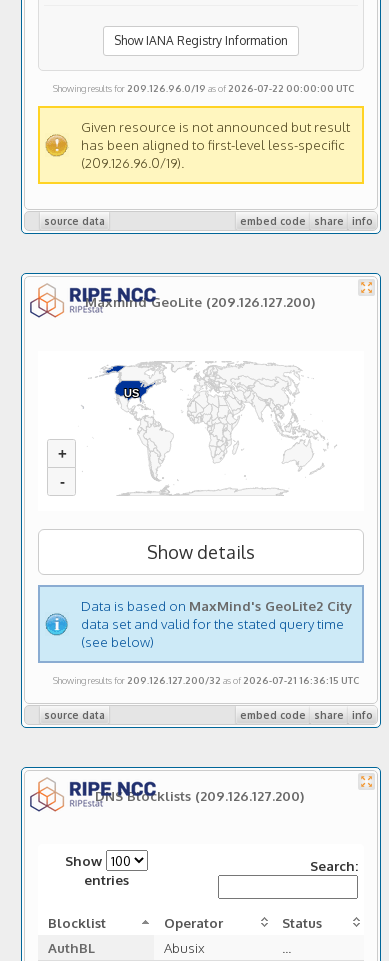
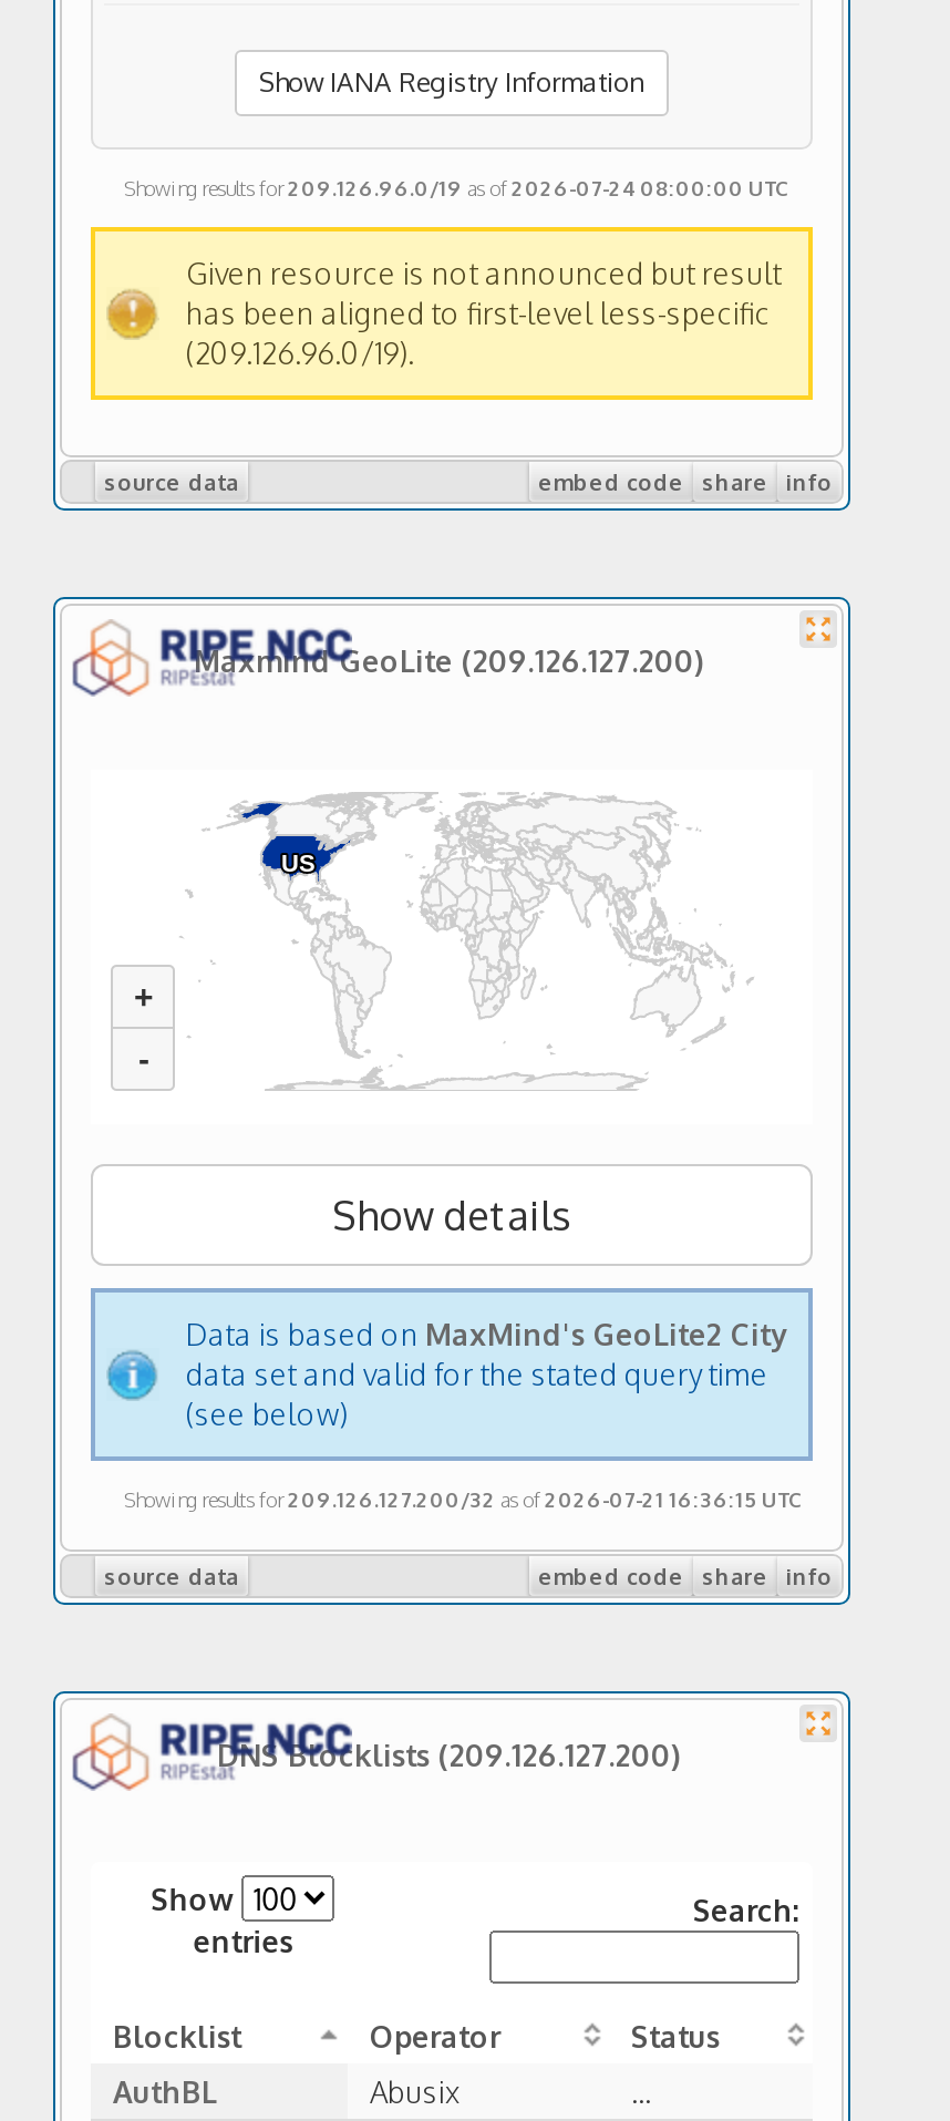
[53,82,354,94] Showing results for209.126.96.0/19 as of2026-07-22 00:00:00 UTC -> [124,175,788,202] Showing results for209.126.96.0/19 as of2026-07-24 08:00:00 UTC

